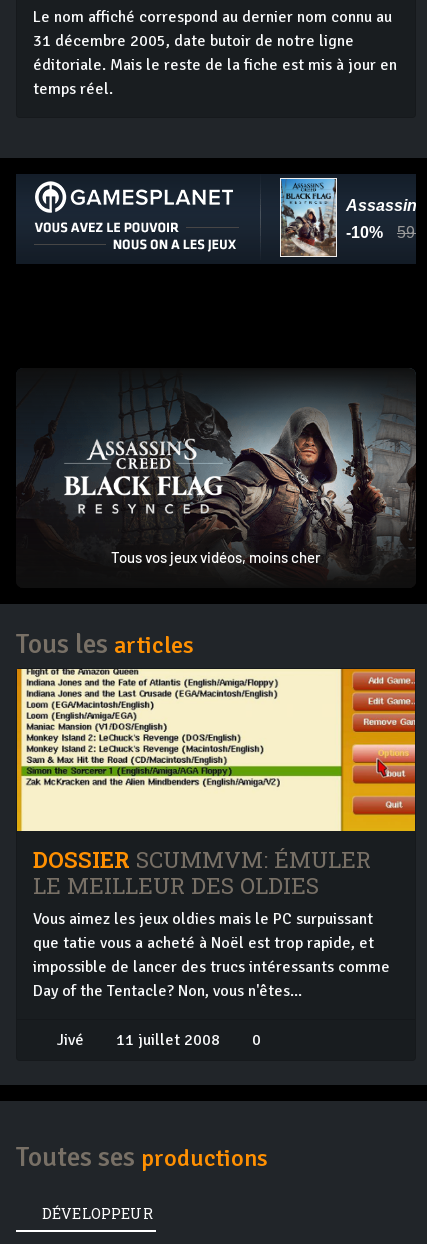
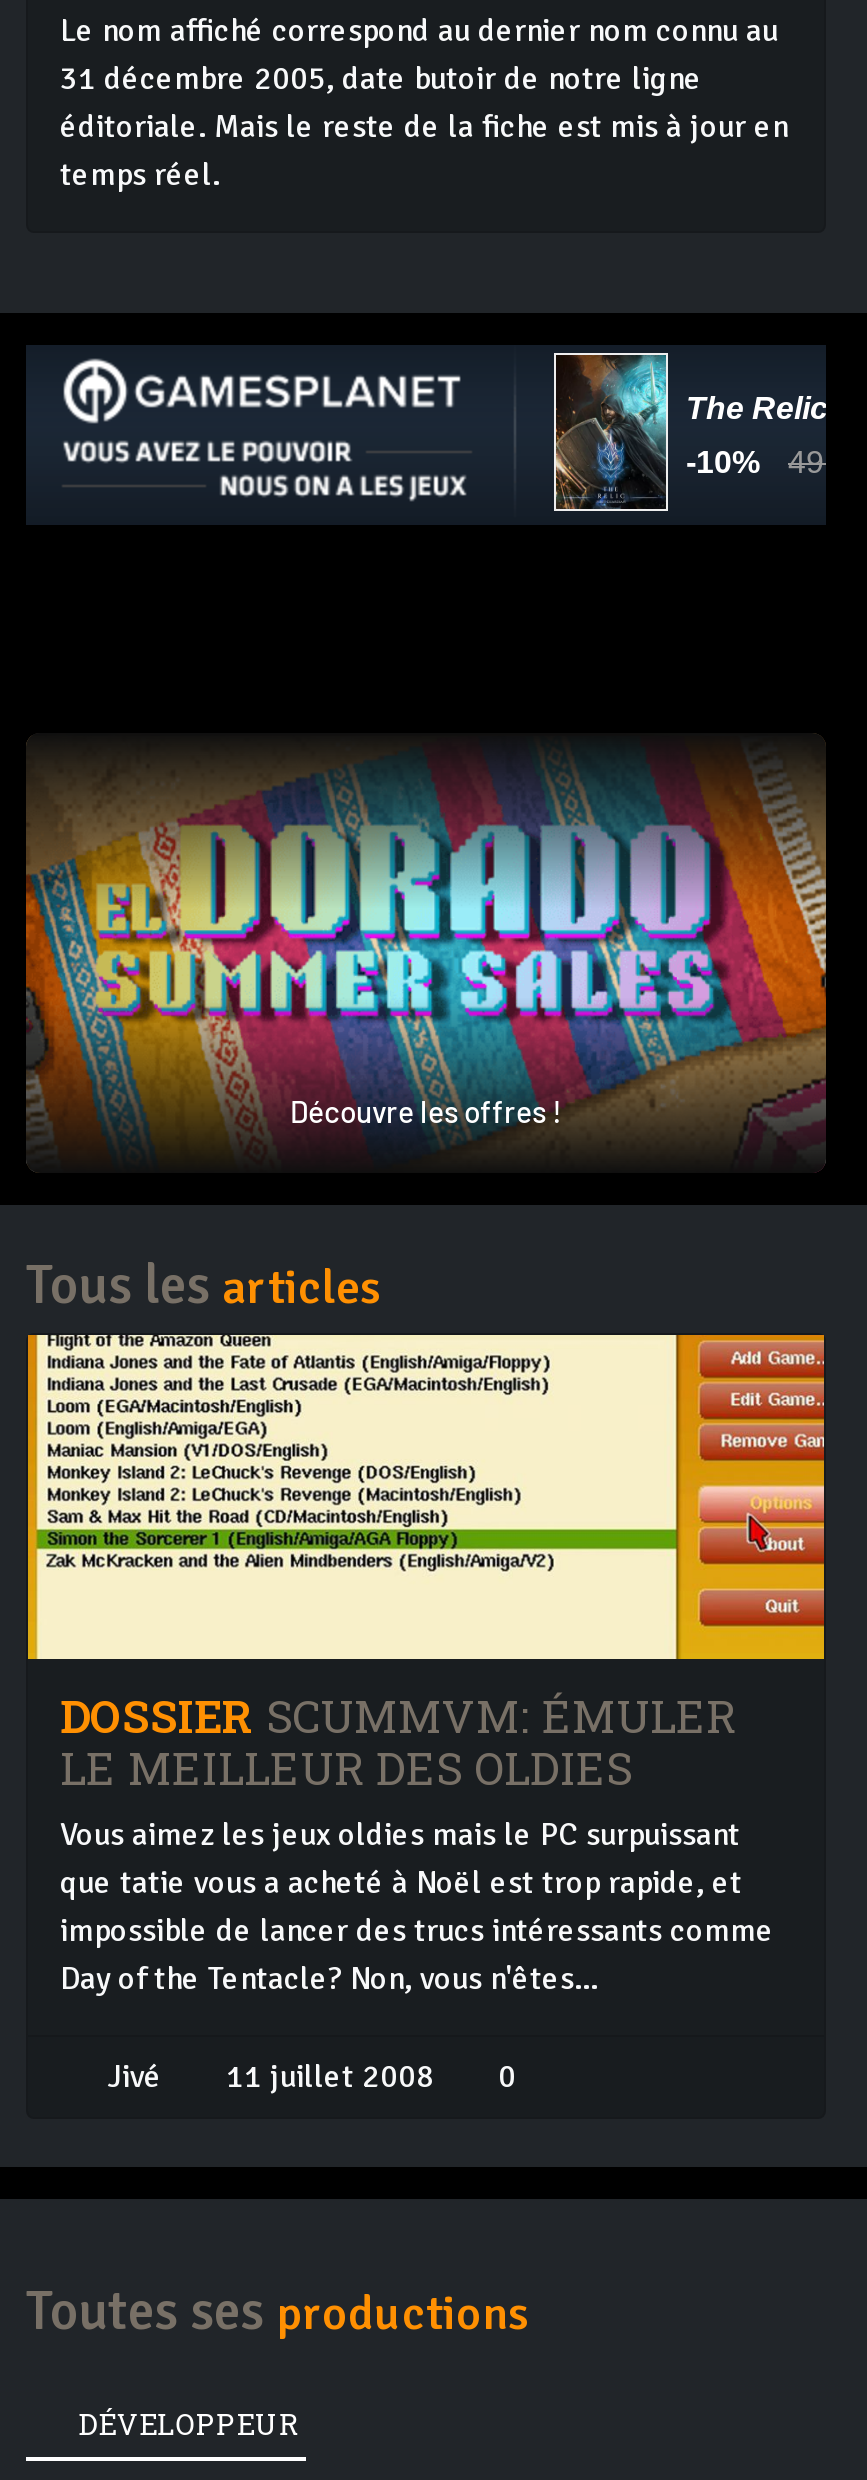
[280,178,337,257] [image] -> [554,353,668,511] [image]
[16,384,416,572] [image] | Tous vos jeux vidéos, moins cher -> [24,763,828,1143] [image] | Découvre les offres !

